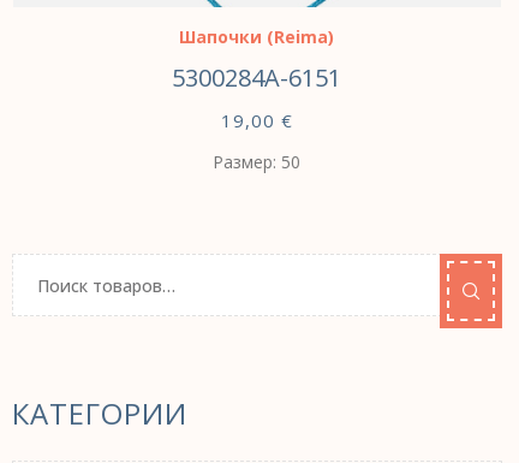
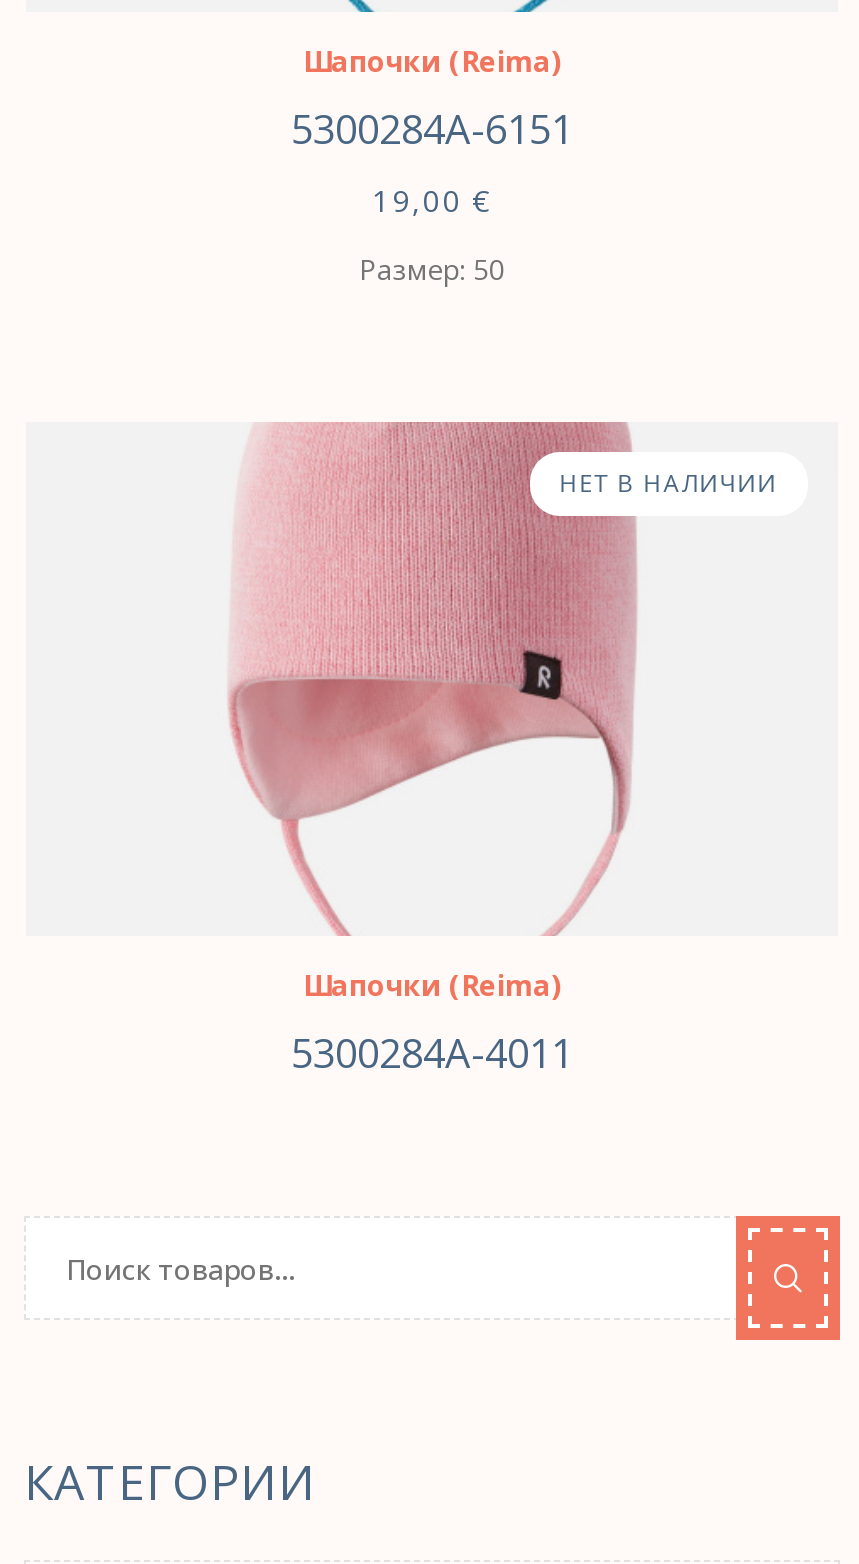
none -> [226,420,777,938] [image] | НЕТ В НАЛИЧИИ
none -> [291,966,573,1080] Шапочки (Reima) | 5300284A-4011

